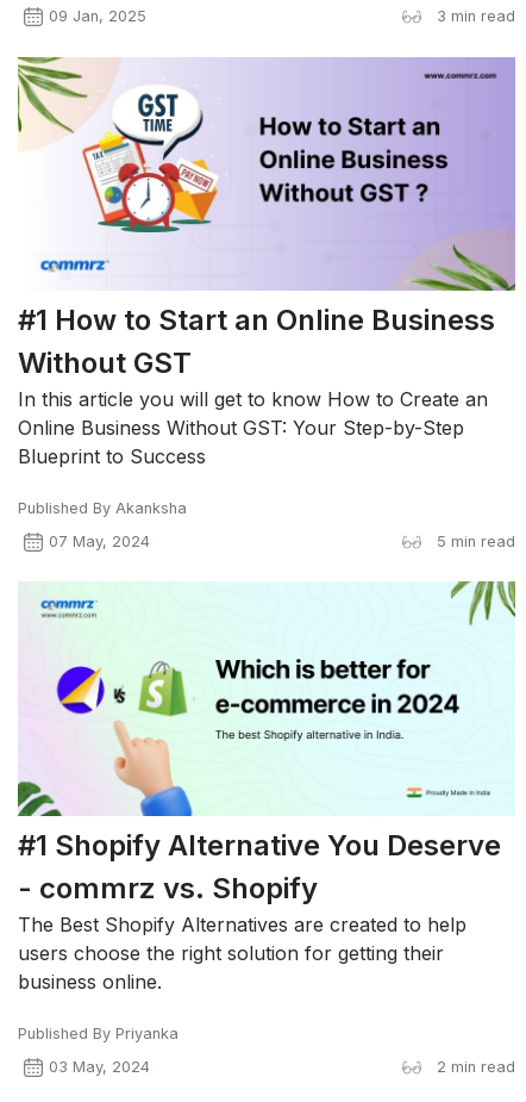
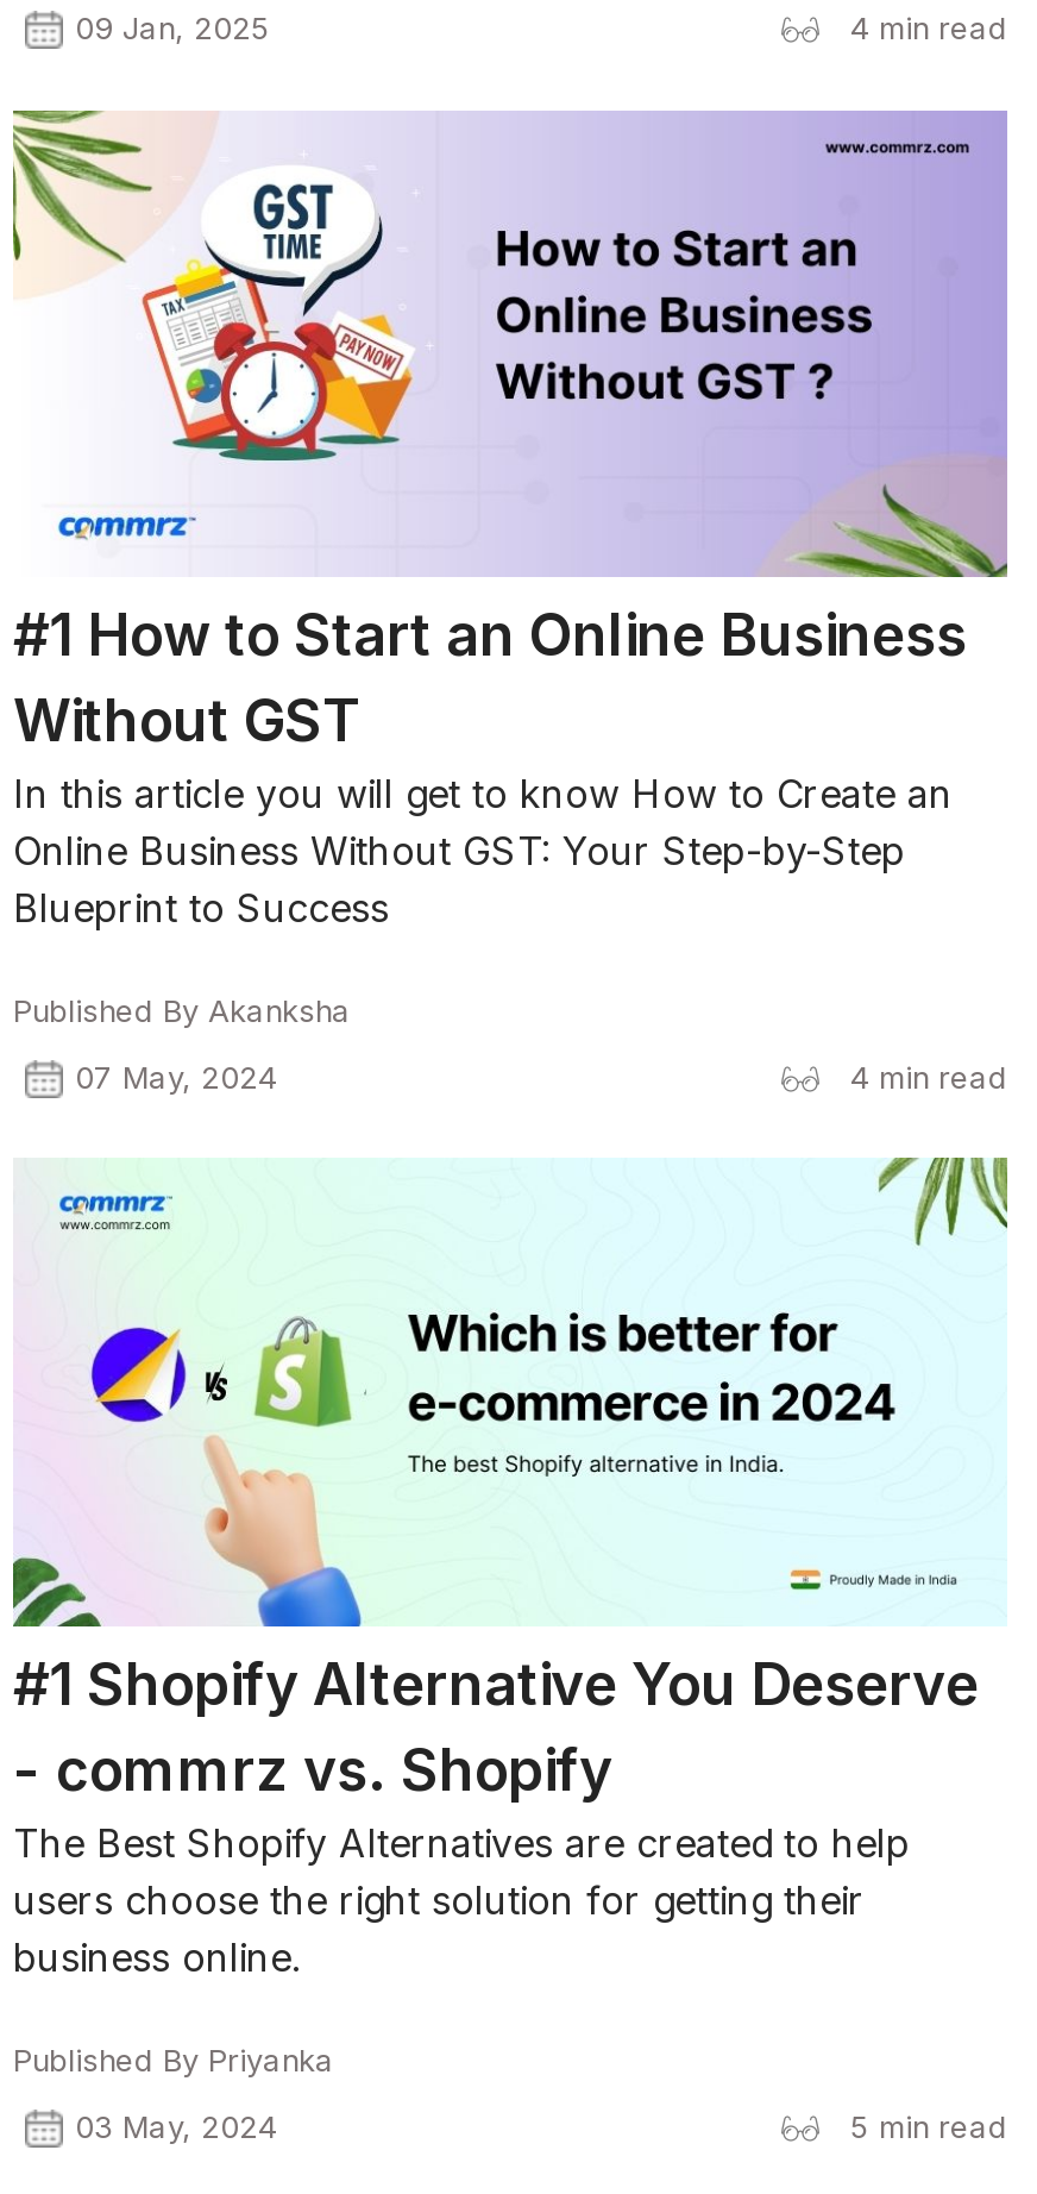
[437,7,515,25] 3 min read -> [850,11,1007,46] 4 min read
[437,532,515,550] 5 min read -> [850,1060,1007,1095] 4 min read
[437,1057,515,1075] 2 min read -> [850,2109,1007,2144] 5 min read

